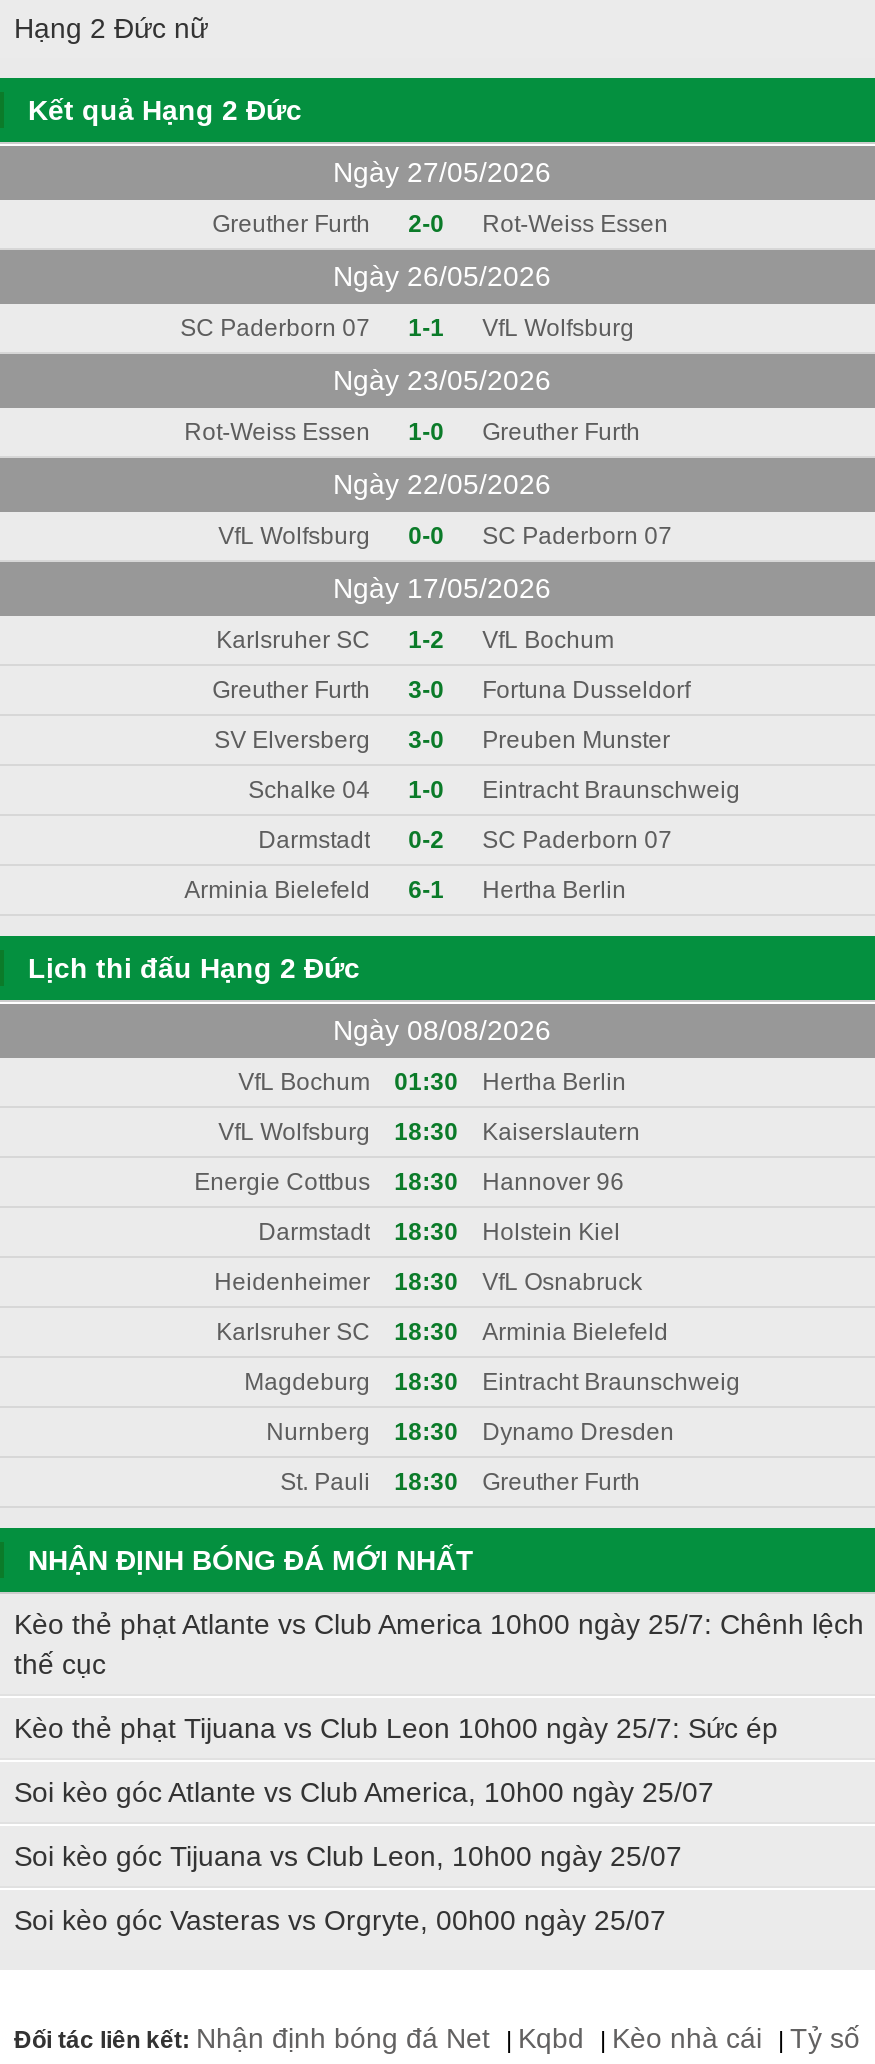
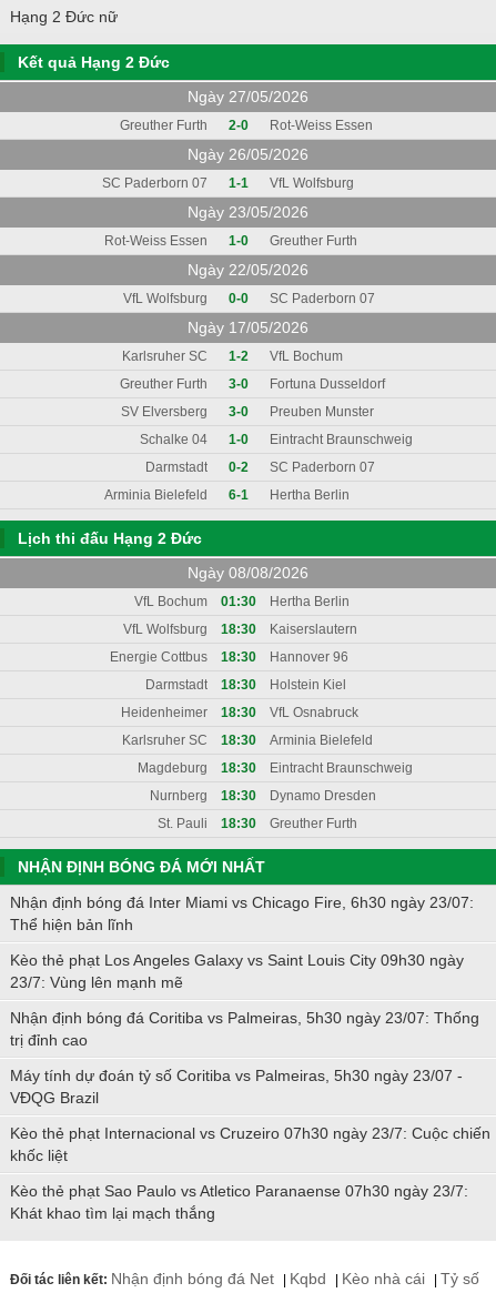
[14,1609,864,1937] Kèo thẻ phạt Atlante vs Club America 10h00 ngày 25/7: Chênh lệch | thế cục | Kèo thẻ phạt Tijuana vs Club Leon 10h00 ngày 25/7: Sức ép | Soi kèo góc Atlante vs Club America, 10h00 ngày 25/07 | Soi kèo góc Tijuana vs Club Leon, 10h00 ngày 25/07 | Soi kèo góc Vasteras vs Orgryte, 00h00 ngày 25/07 -> [10,894,490,1222] Nhận định bóng đá Inter Miami vs Chicago Fire, 6h30 ngày 23/07: | Thể hiện bản lĩnh | Kèo thẻ phạt Los Angeles Galaxy vs Saint Louis City 09h30 ngày | 23/7: Vùng lên mạnh mẽ | Nhận định bóng đá Coritiba vs Palmeiras, 5h30 ngày 23/07: Thống | trị đỉnh cao | Máy tính dự đoán tỷ số Coritiba vs Palmeiras, 5h30 ngày 23/07 - | VĐQG Brazil | Kèo thẻ phạt Internacional vs Cruzeiro 07h30 ngày 23/7: Cuộc chiến | khốc liệt | Kèo thẻ phạt Sao Paulo vs Atletico Paranaense 07h30 ngày 23/7: | Khát khao tìm lại mạch thắng

